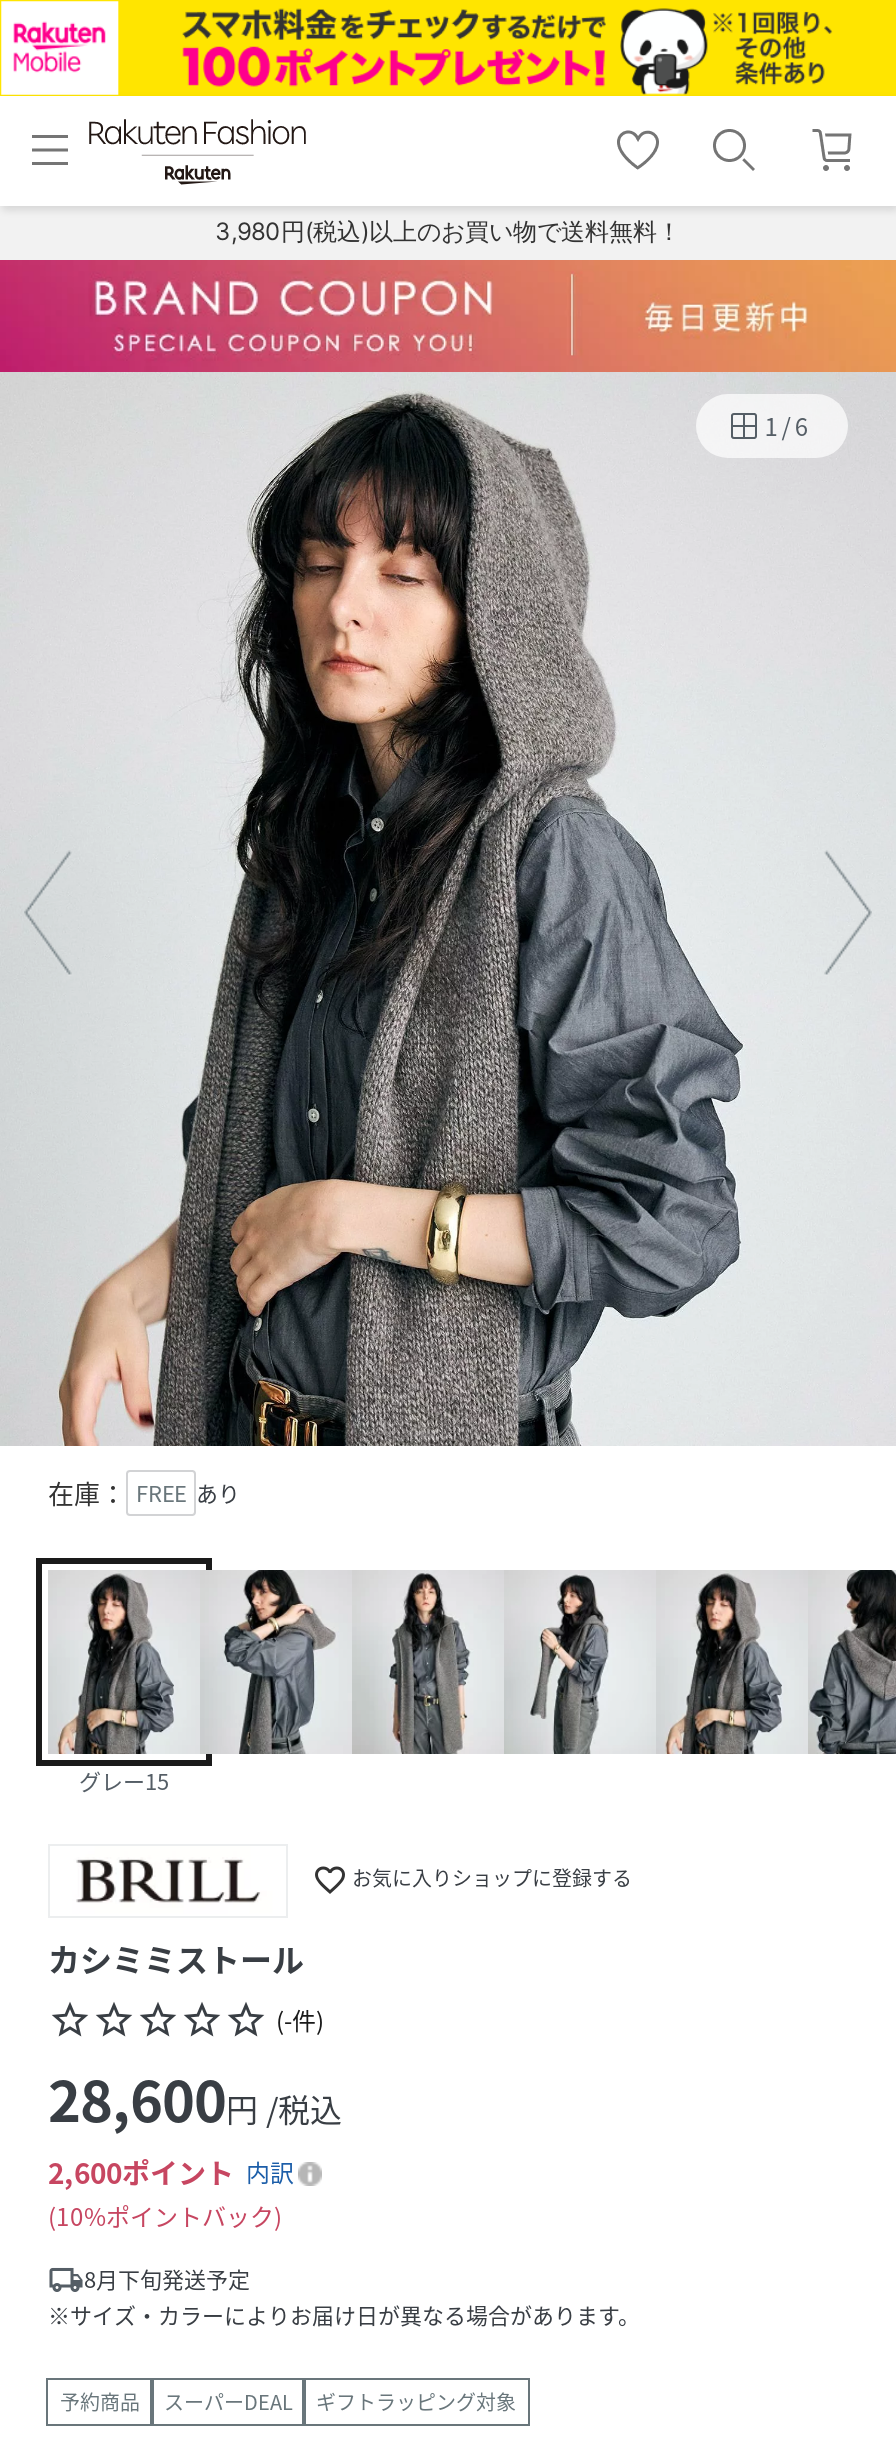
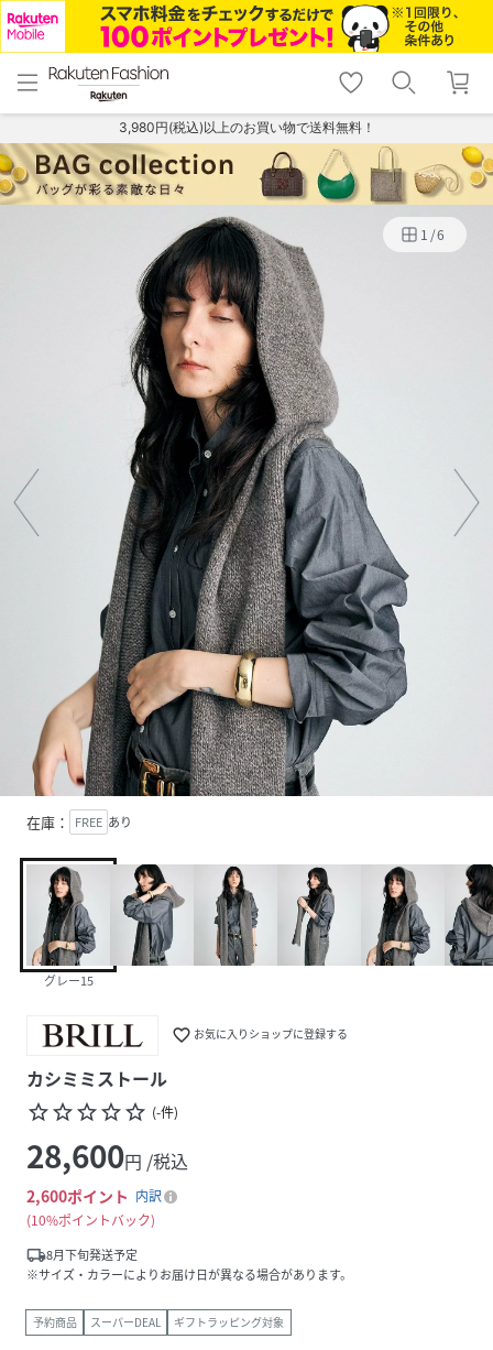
[6,258,890,374] [image] -> [3,143,490,205] [image]

